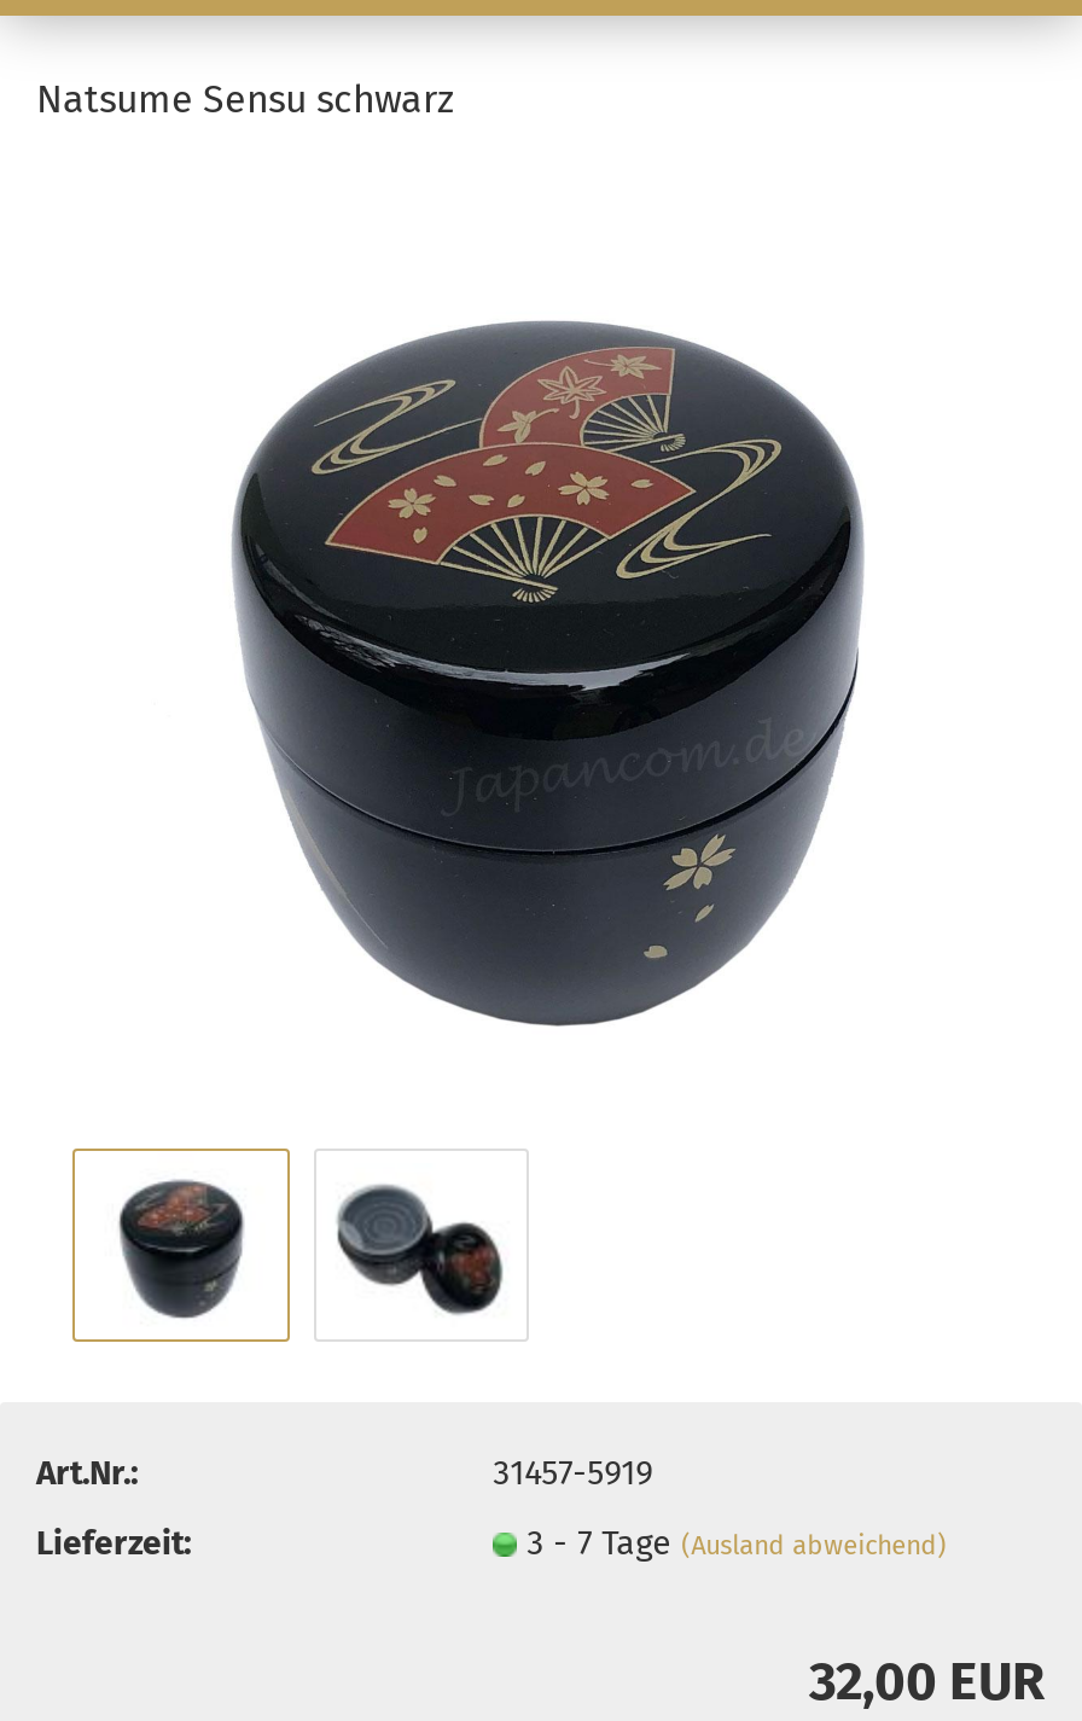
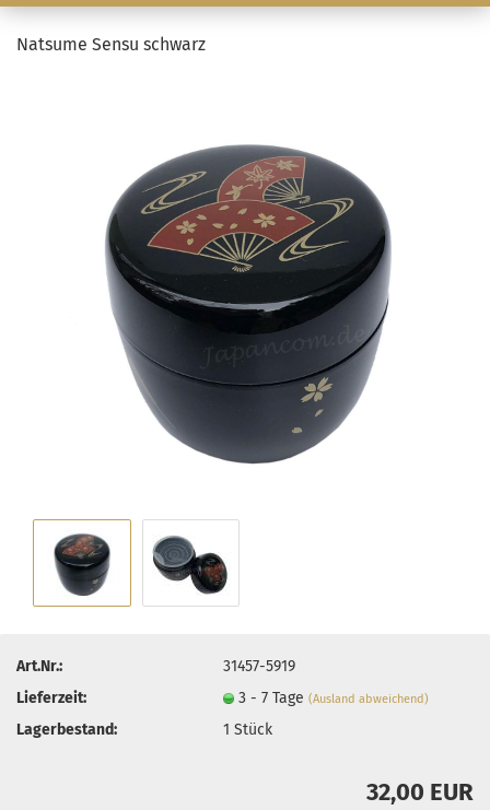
none -> [16,720,273,738] Lagerbestand: | 1 Stück

